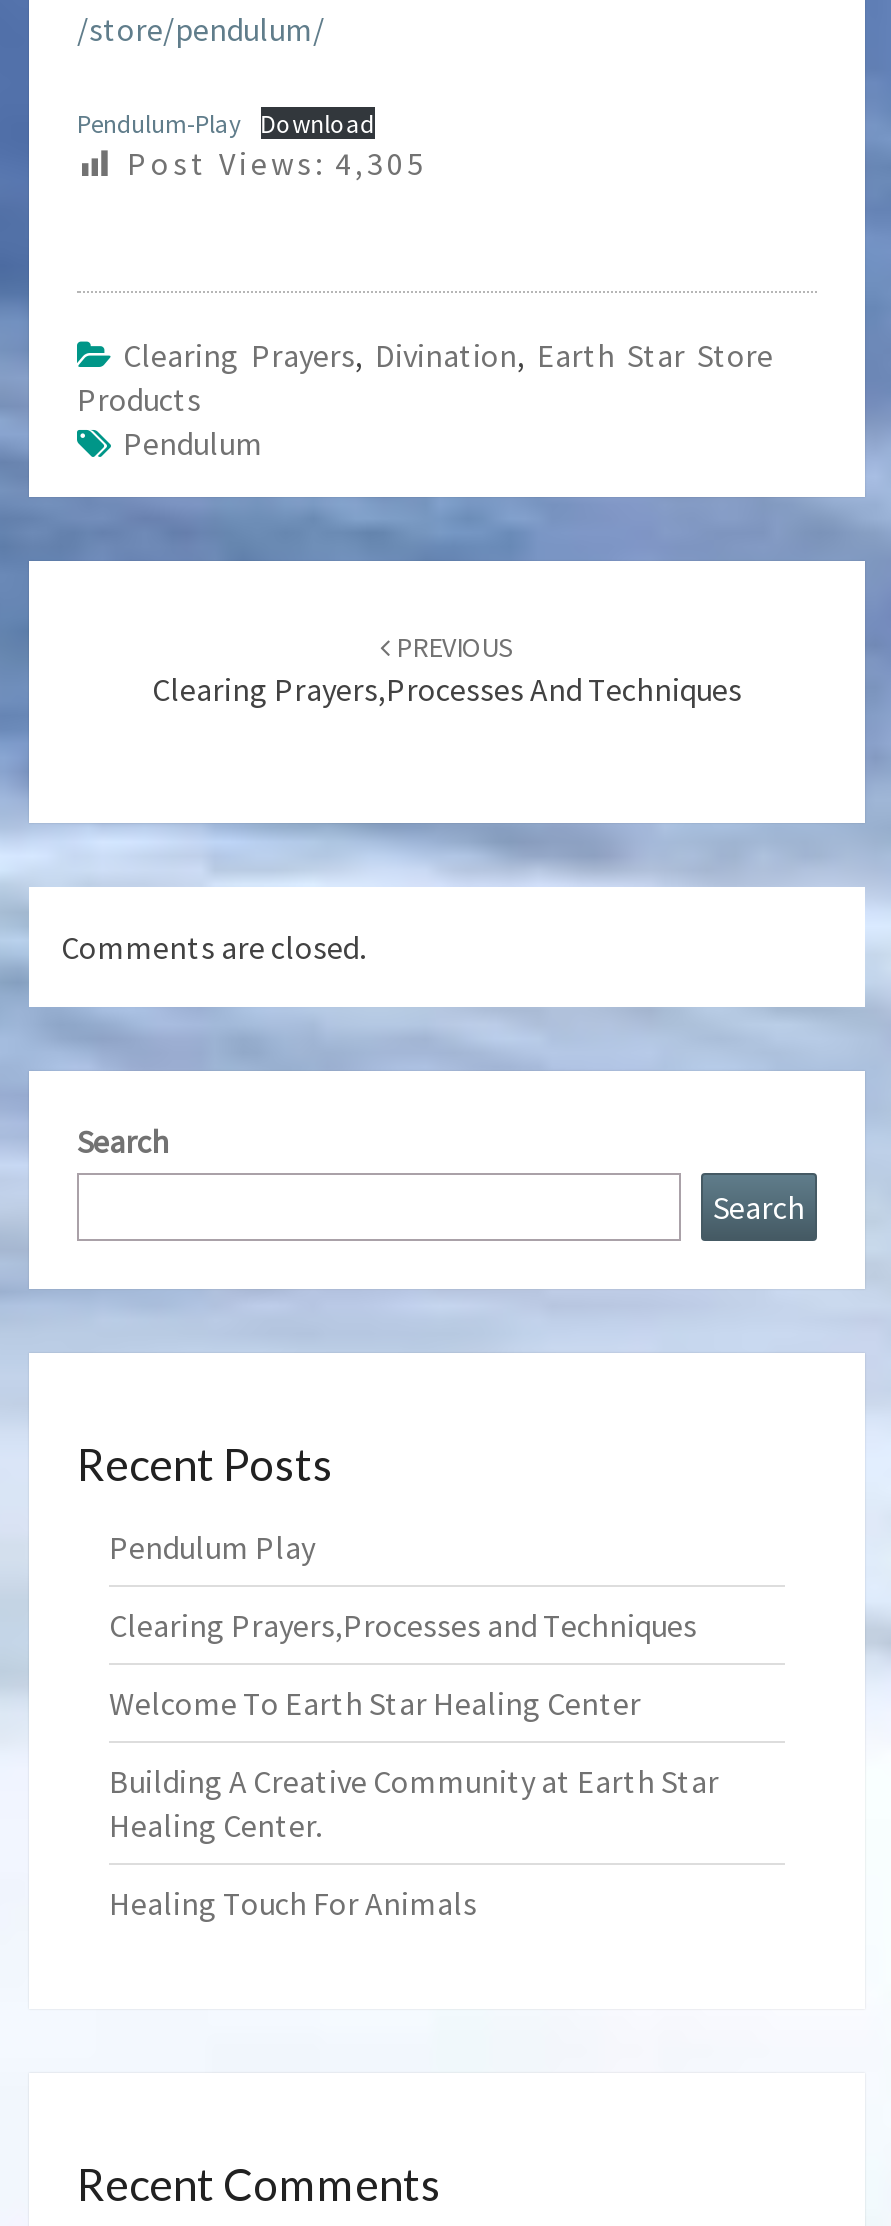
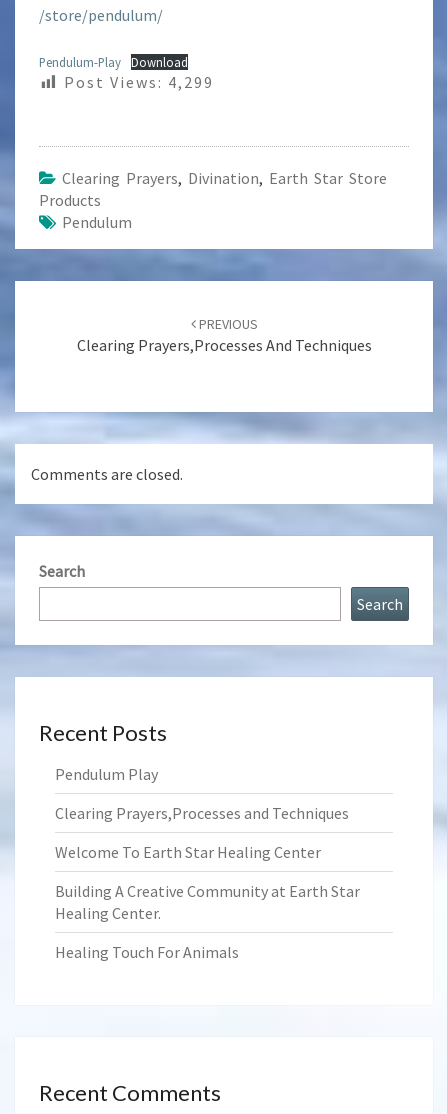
[127,143,427,183] Post Views: 4,305 -> [64,72,214,92] Post Views: 4,299

